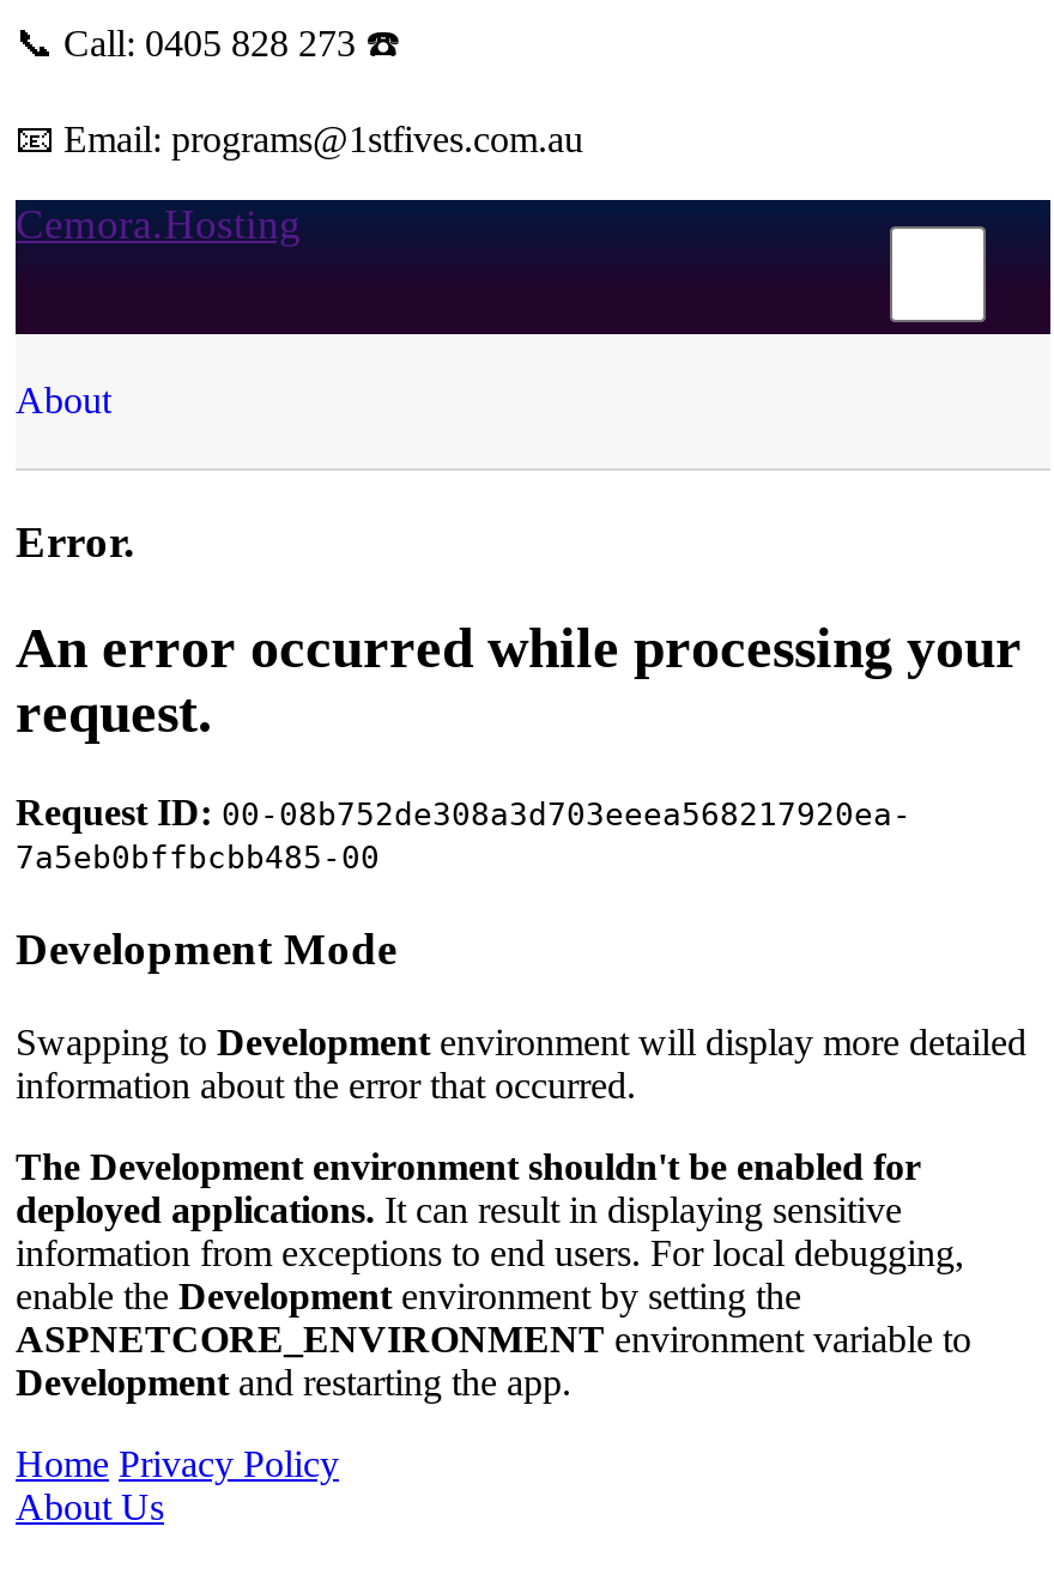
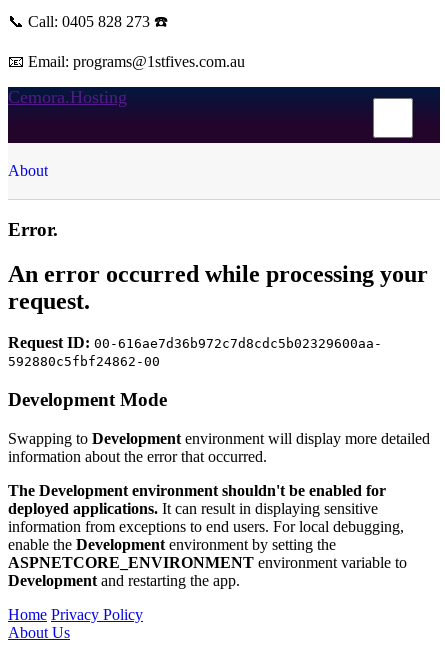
[16,793,911,877] Request ID: 00-08b752de308a3d703eeea568217920ea- | 7a5eb0bffbcbb485-00 -> [8,334,382,369] Request ID: 00-616ae7d36b972c7d8cdc5b02329600aa- | 592880c5fbf24862-00

